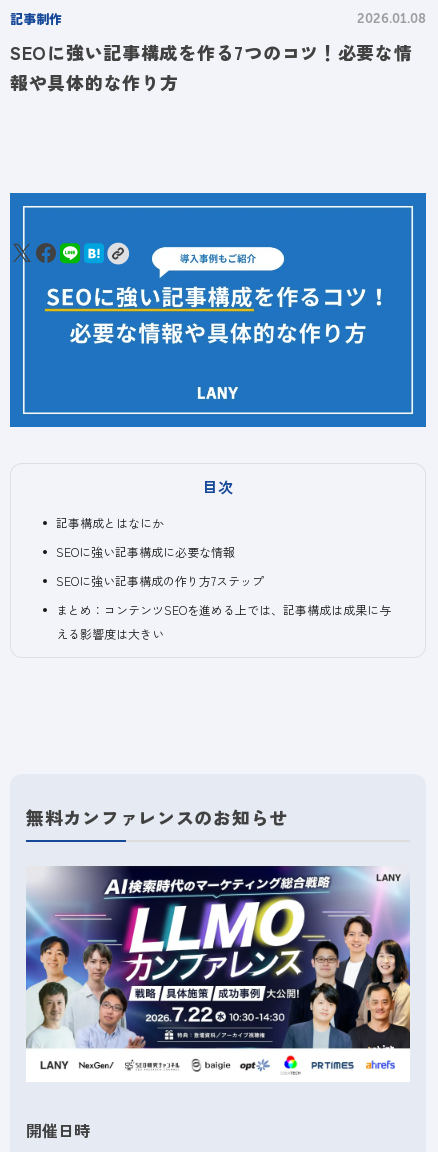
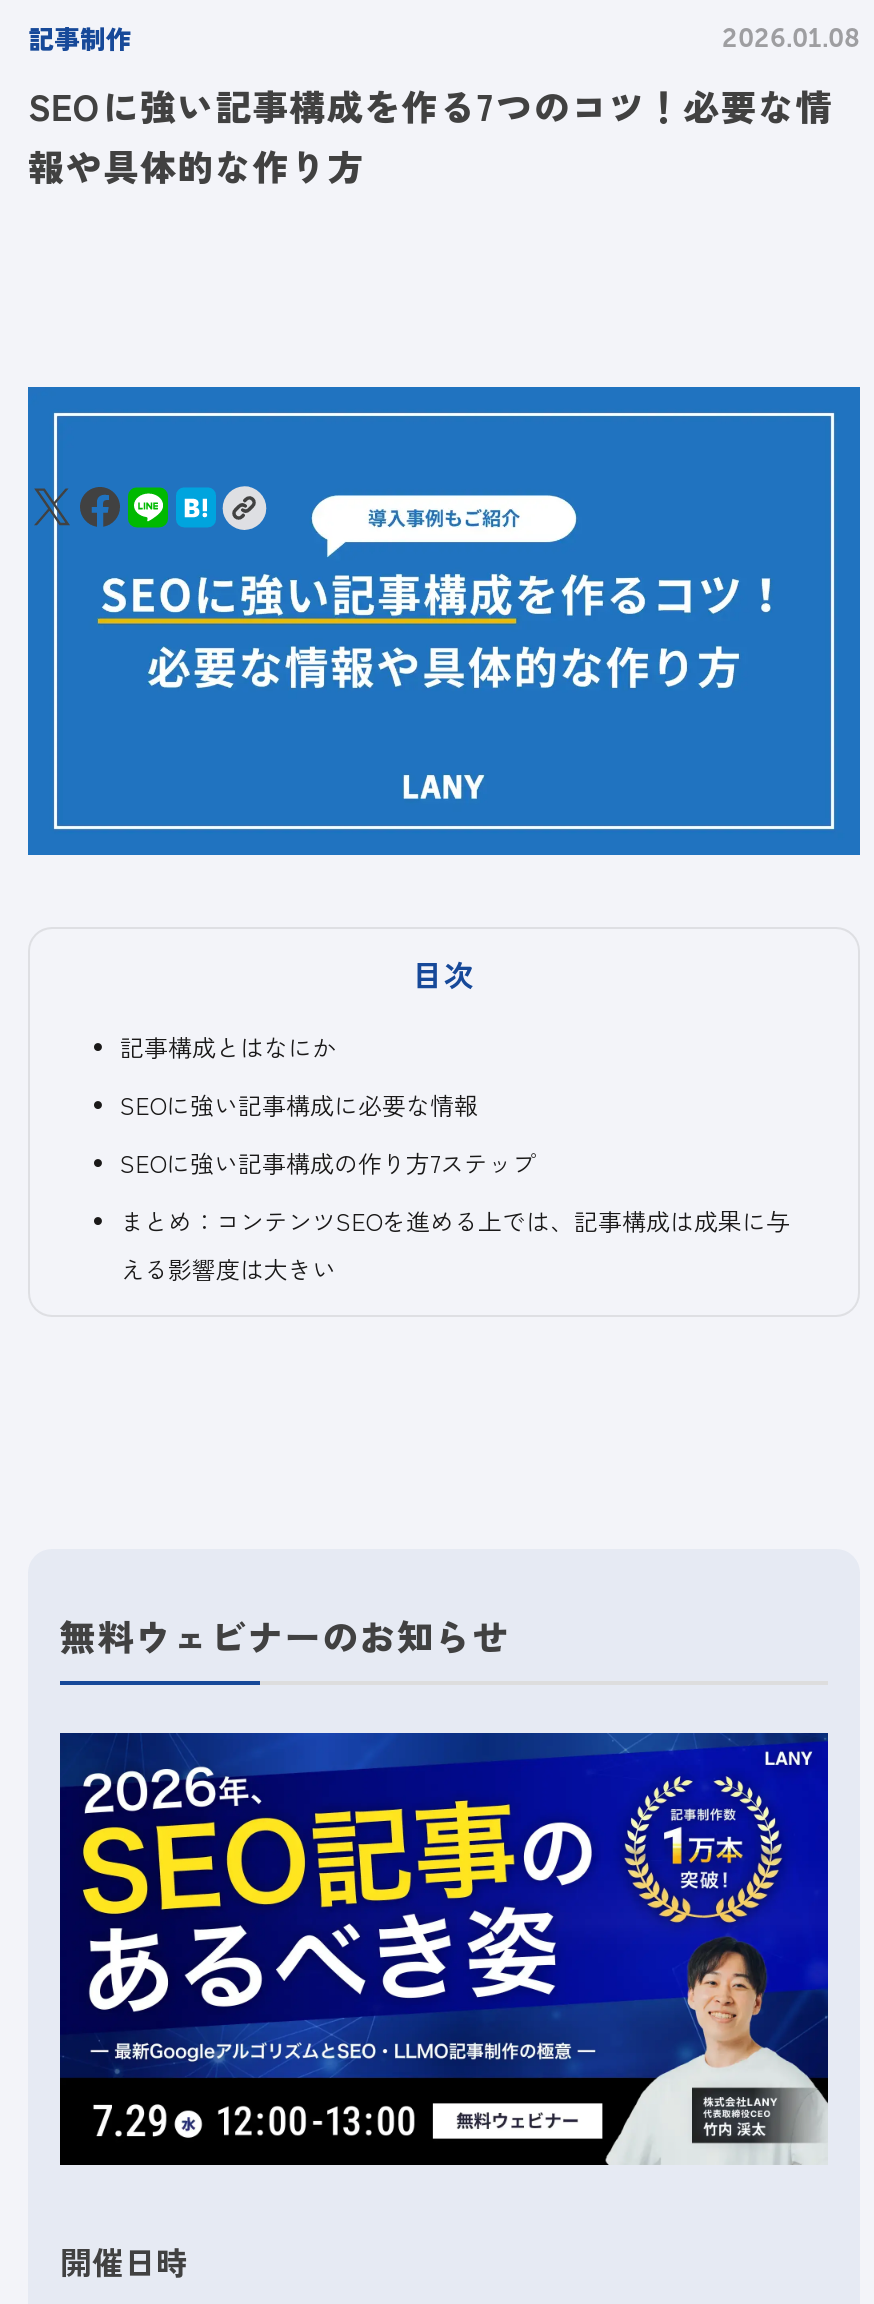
[26,804,288,830] 無料カンファレンスのお知らせ -> [60,1609,509,1661] 無料ウェビナーのお知らせ
[25,865,411,1082] [image] -> [58,1731,830,2167] [image]

